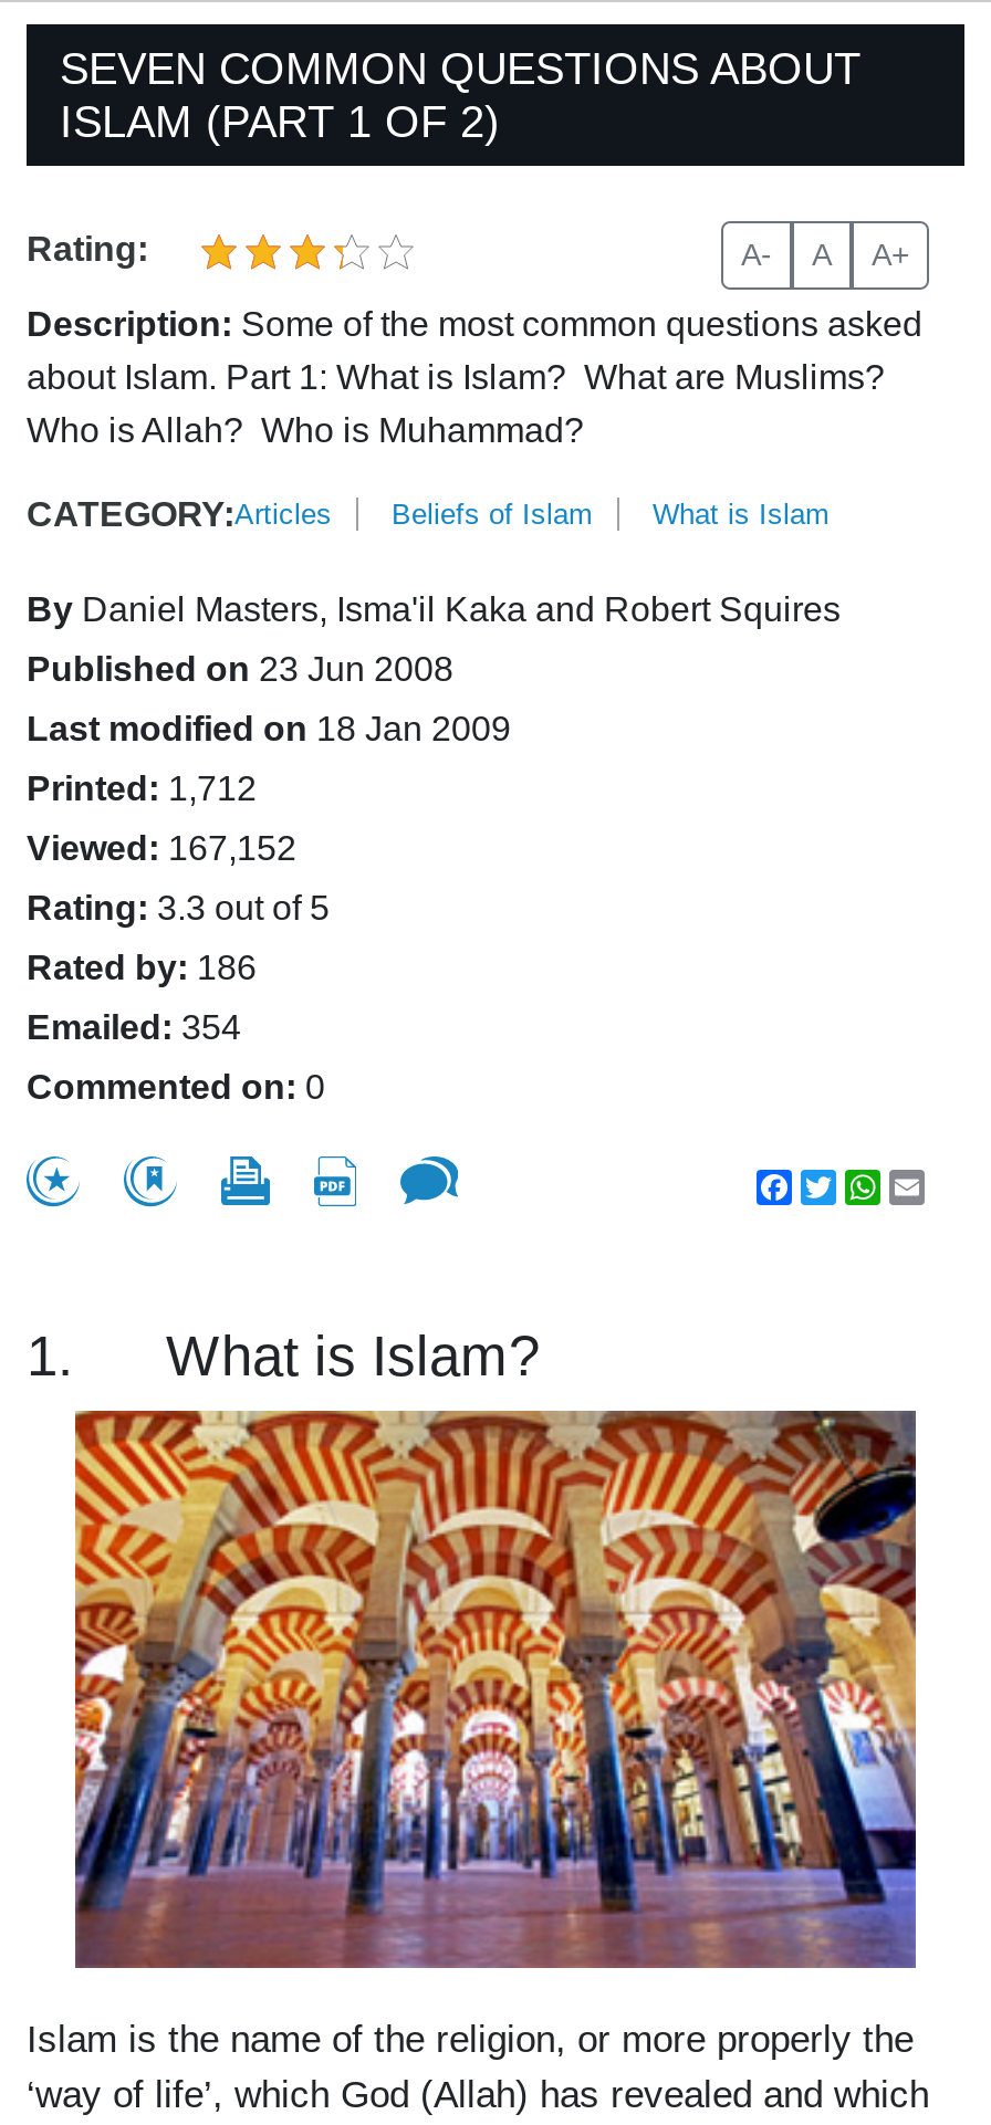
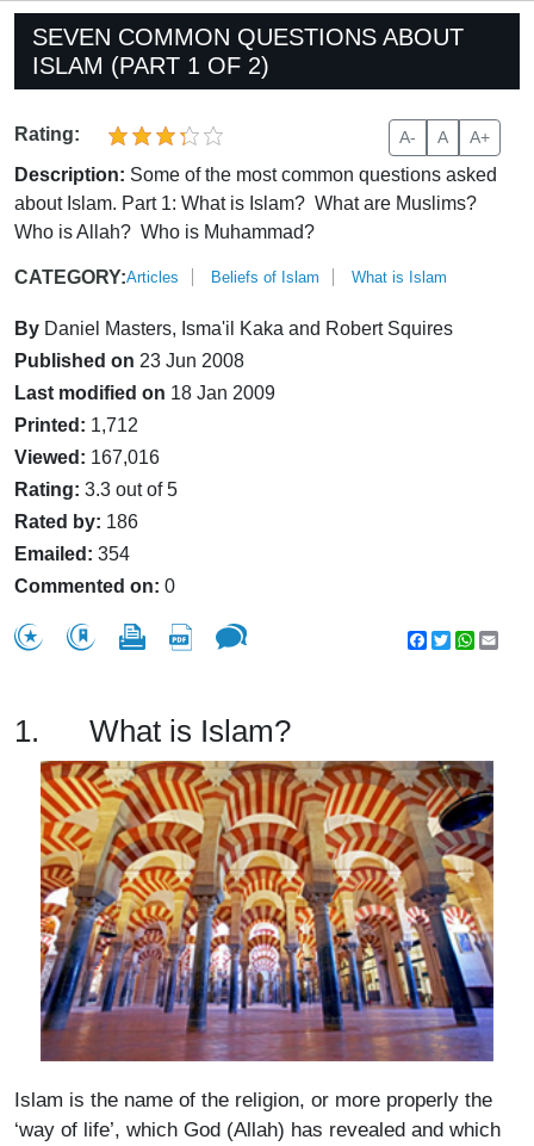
[27,829,296,867] Viewed: 167,152 -> [14,447,160,467] Viewed: 167,016

